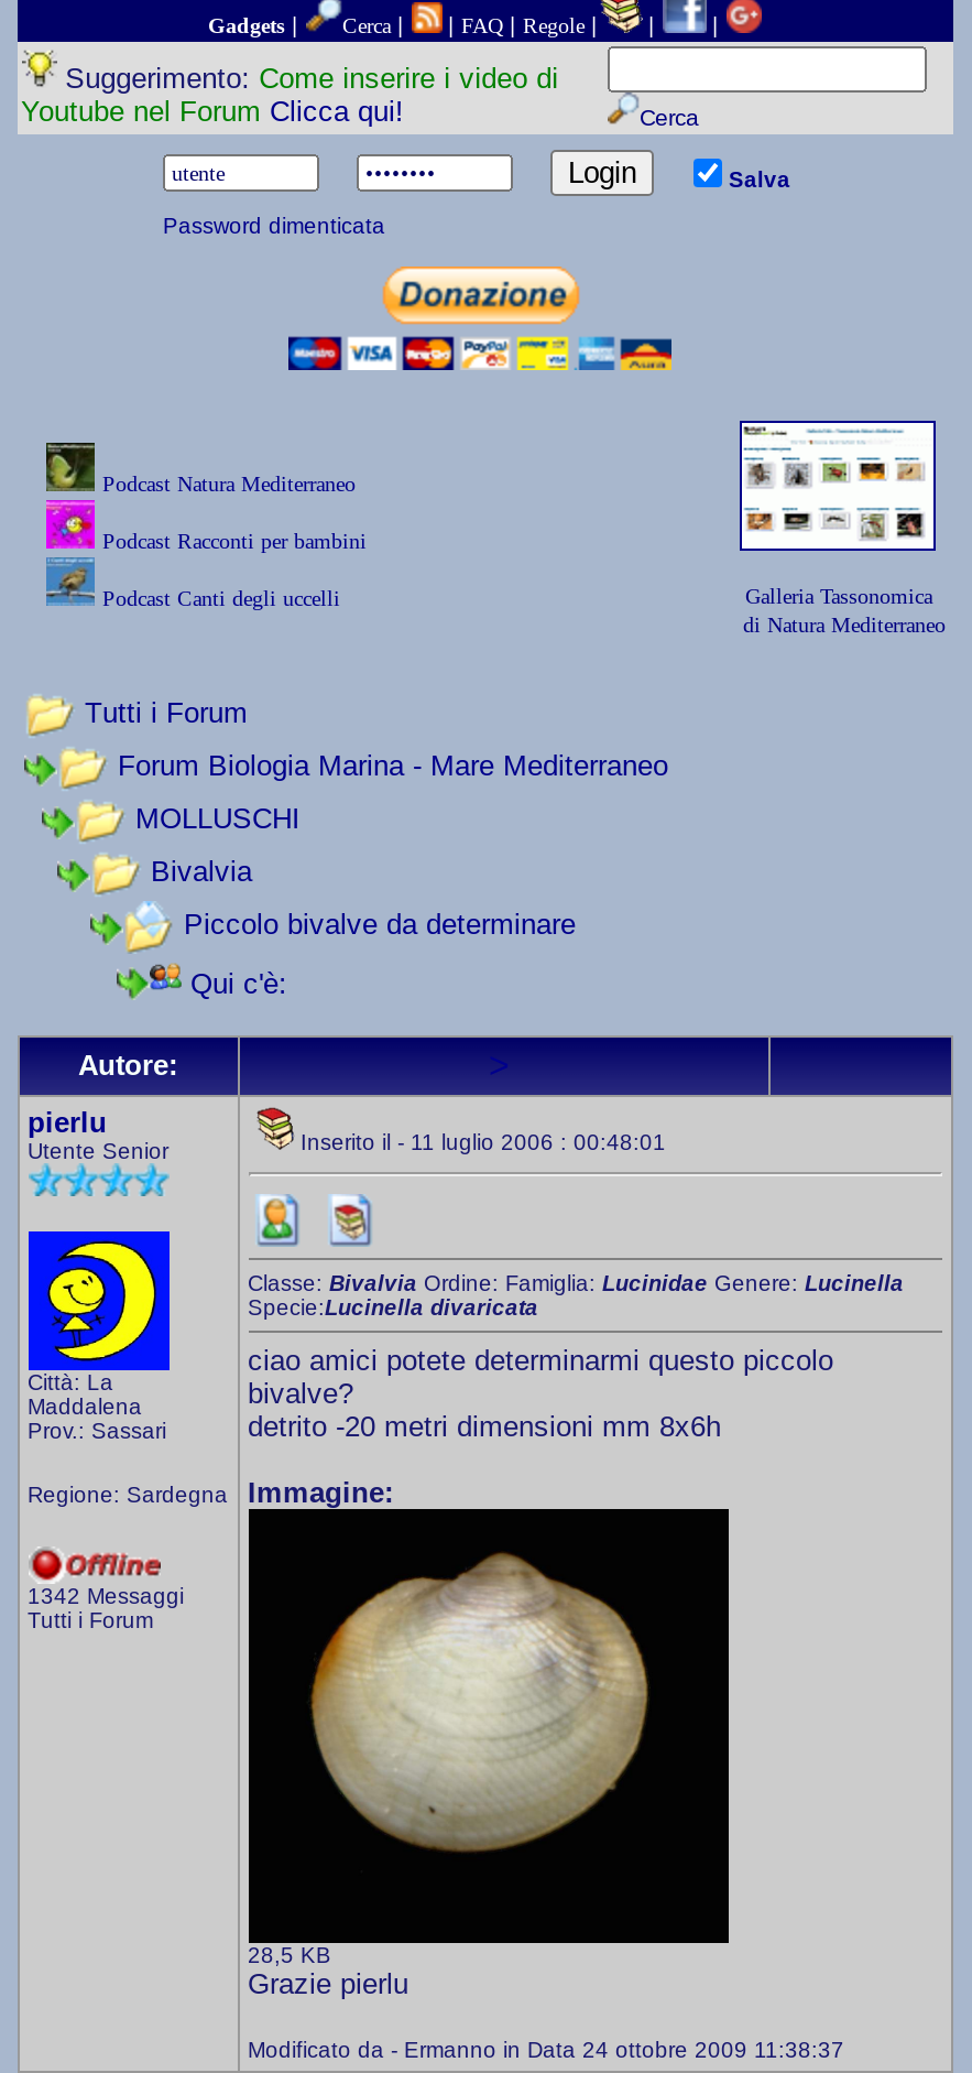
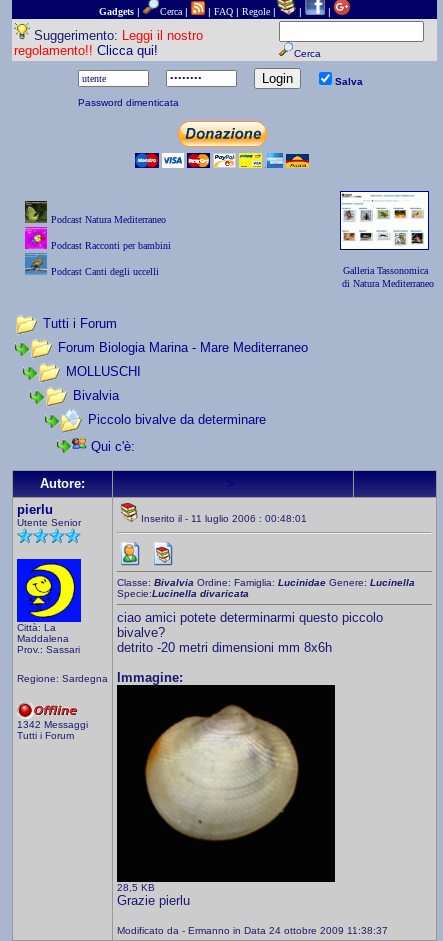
[21,62,558,128] Suggerimento: Come inserire i video di | Youtube nel Forum Clicca qui! -> [13,28,203,58] Suggerimento: Leggi il nostro | regolamento!! Clicca qui!

